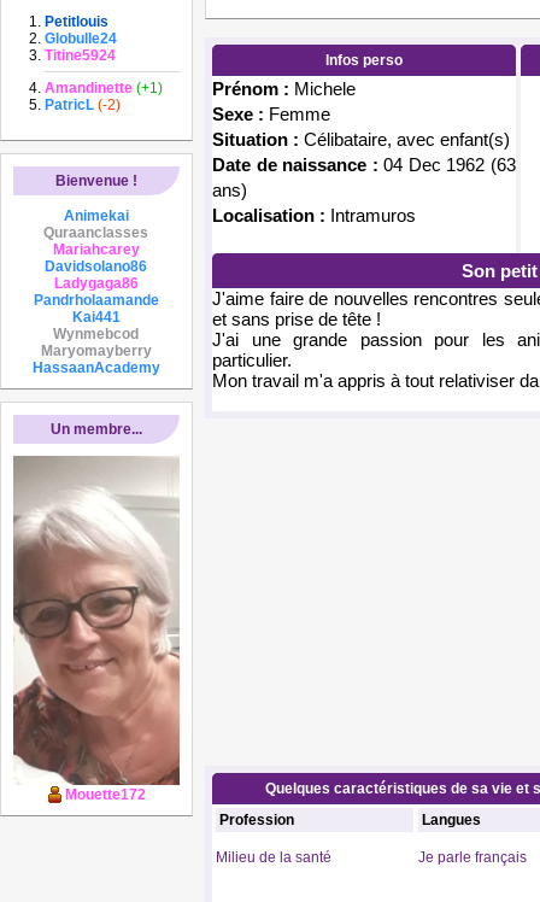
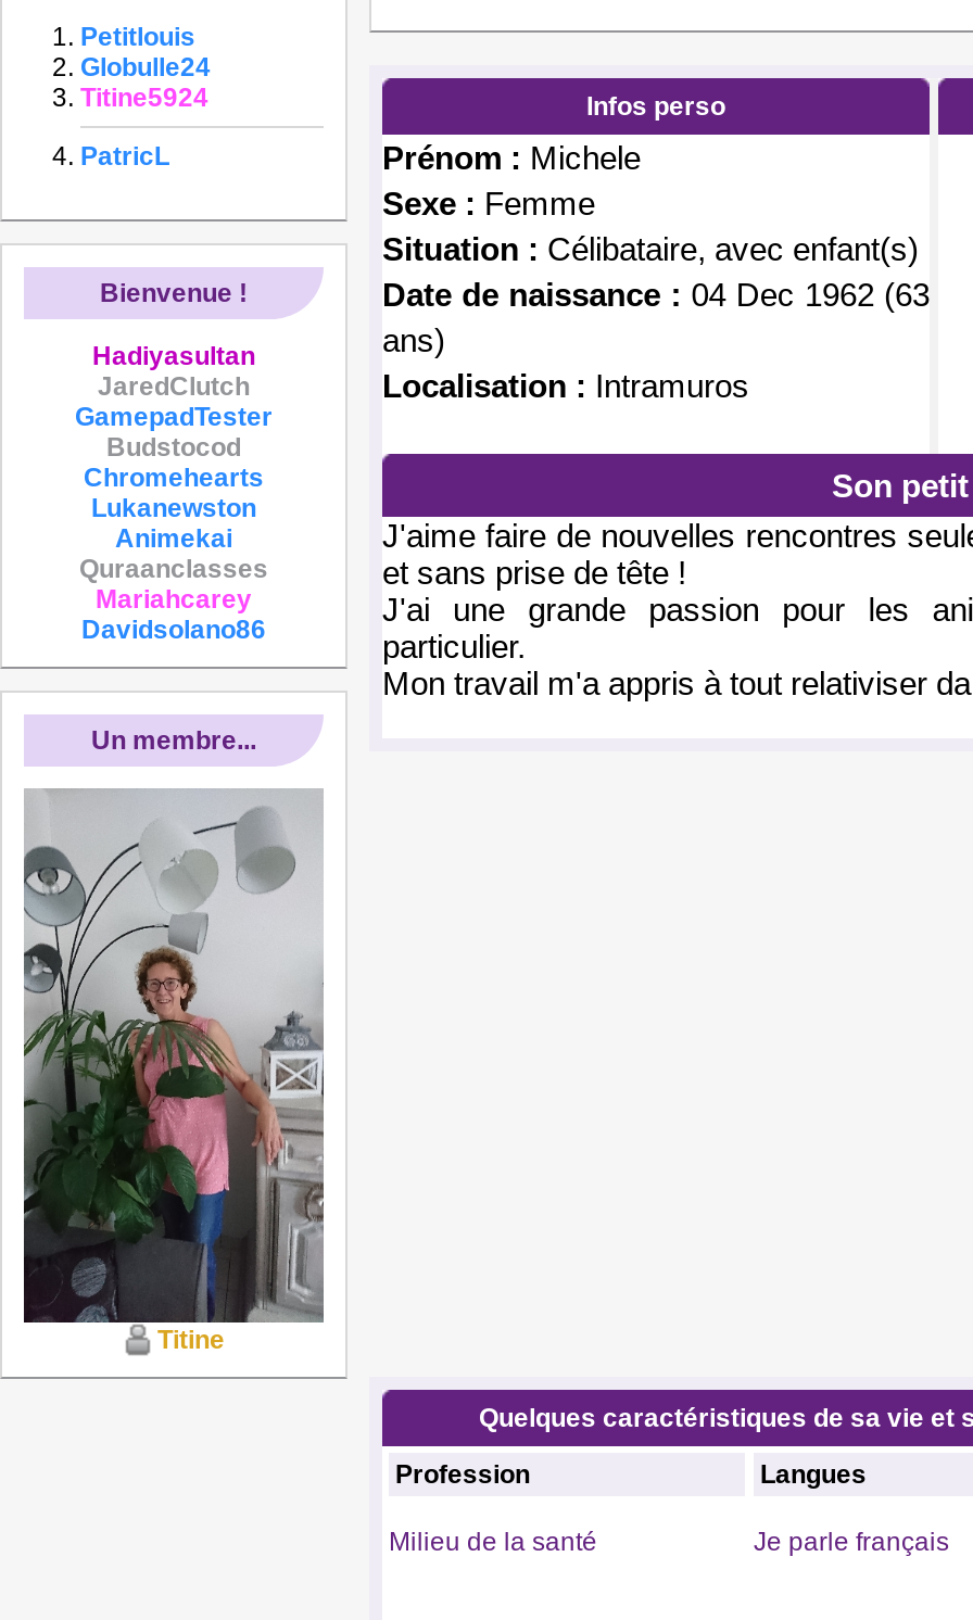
[45,80,163,113] Amandinette (+1) | PatricL (-2) -> [80,141,169,172] PatricL
none -> [75,341,273,523] Hadiyasultan | JaredClutch | GamepadTester | Budstocod | Chromehearts | Lukanewston
moved [44,207,149,275] -> [79,523,268,645]: Animekai | Quraanclasses | Mariahcarey | Davidsolano86
[33,275,160,376] Ladygaga86 | Pandrholaamande | Kai441 | Wynmebcod | Maryomayberry | HassaanAcademy -> none
[12,457,181,803] [image] | Mouette172 -> [7,793,343,1381] [image] | Titine

